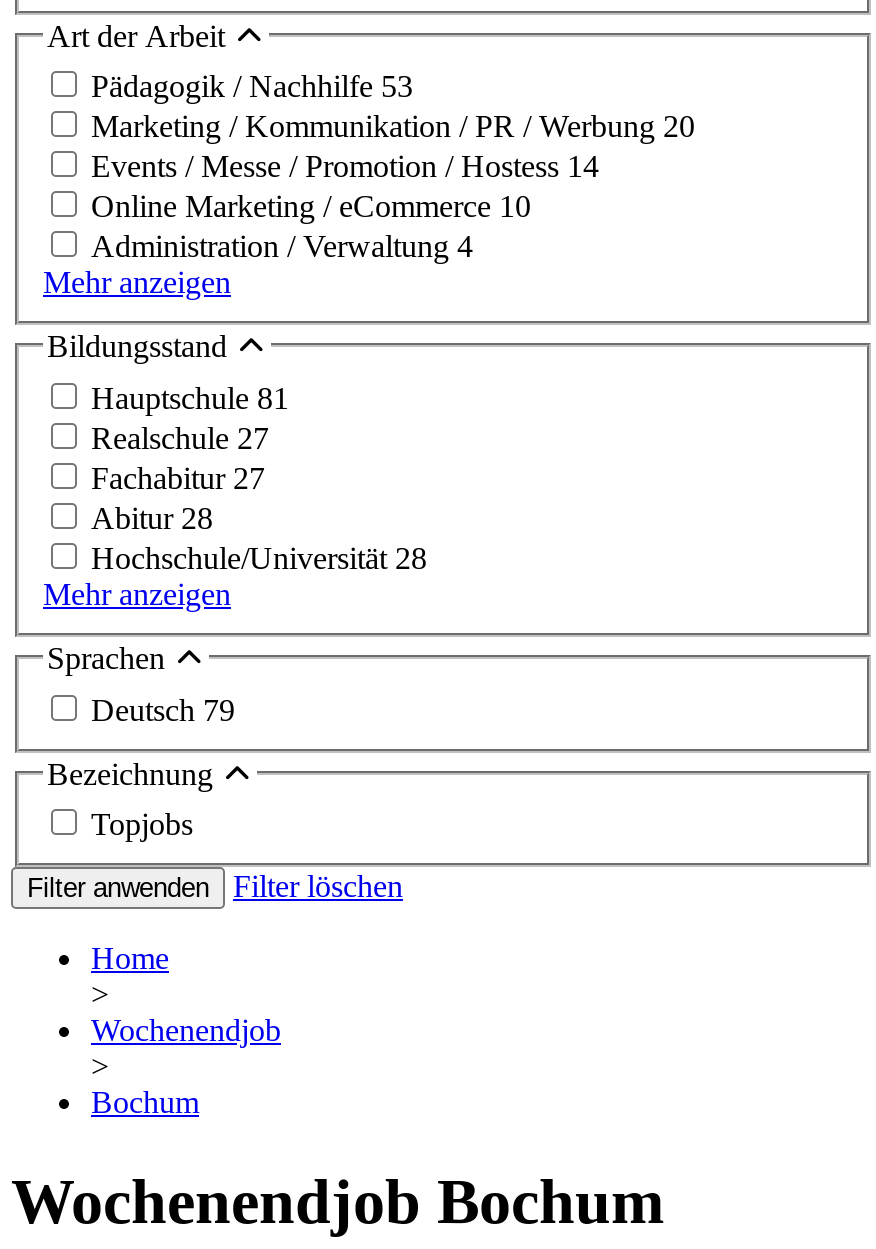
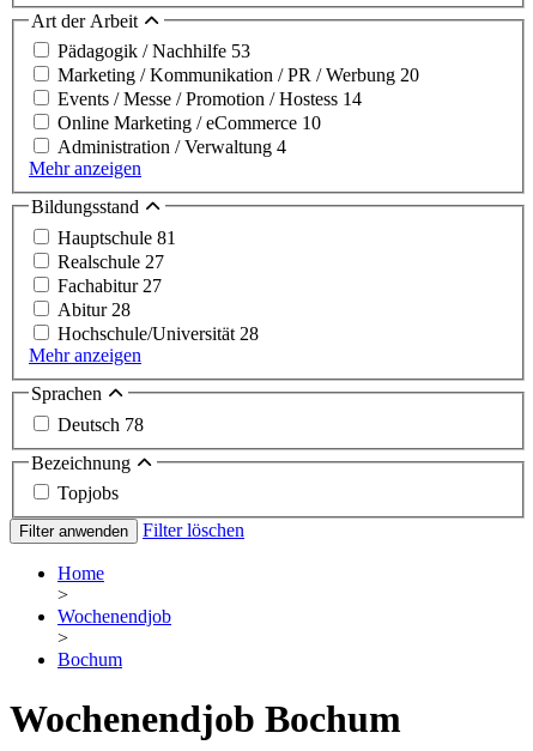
[91,692,235,726] Deutsch 79 -> [57,414,144,434] Deutsch 78

